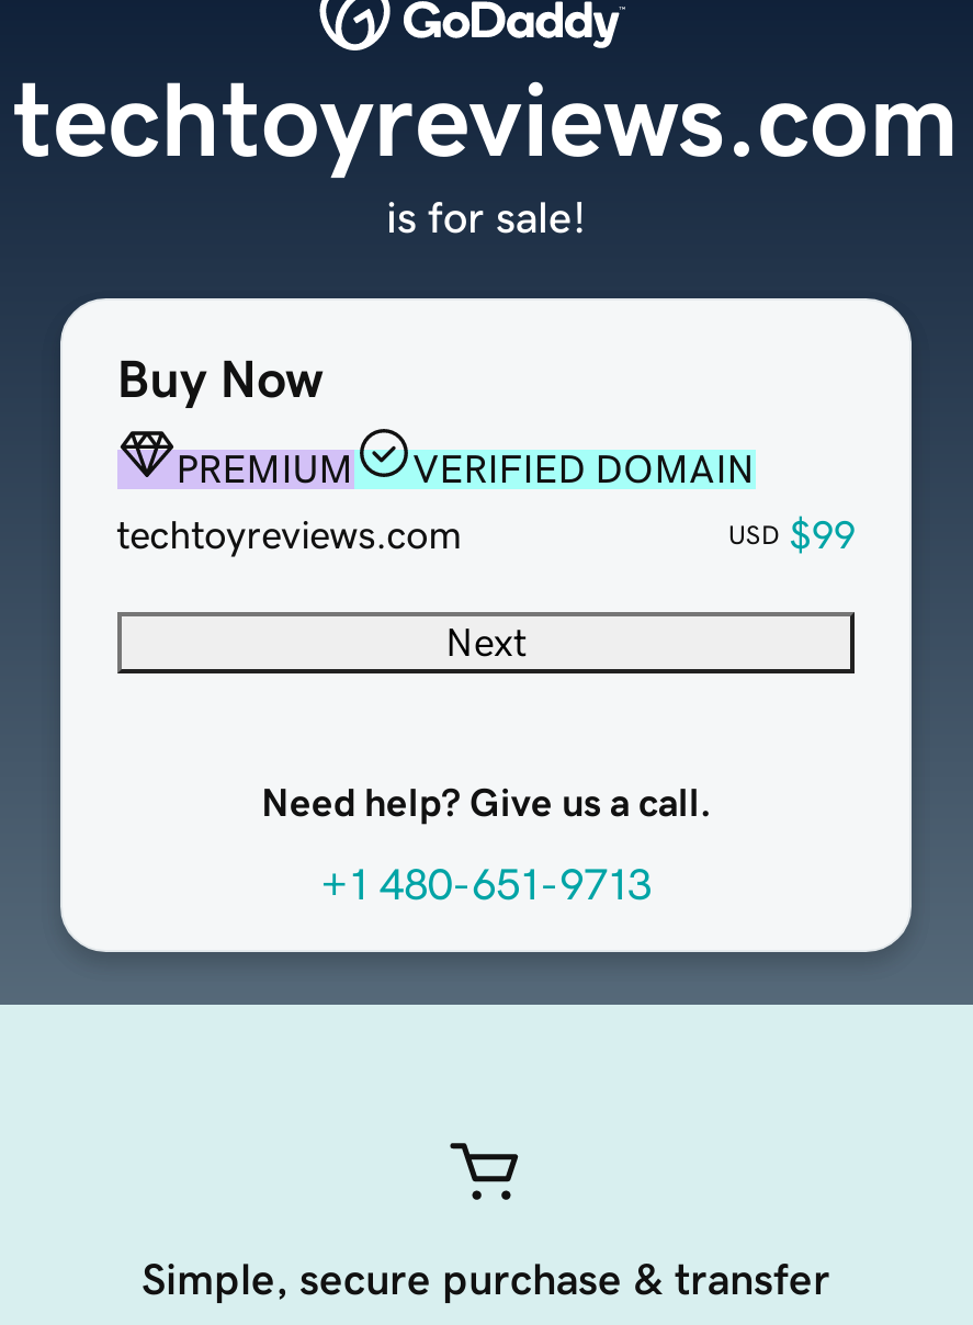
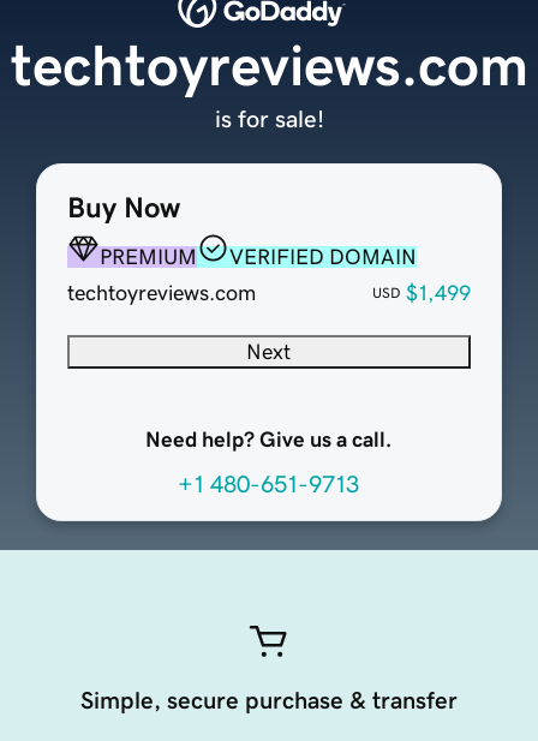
[728,516,855,556] USD $99 -> [373,283,471,304] USD $1,499

